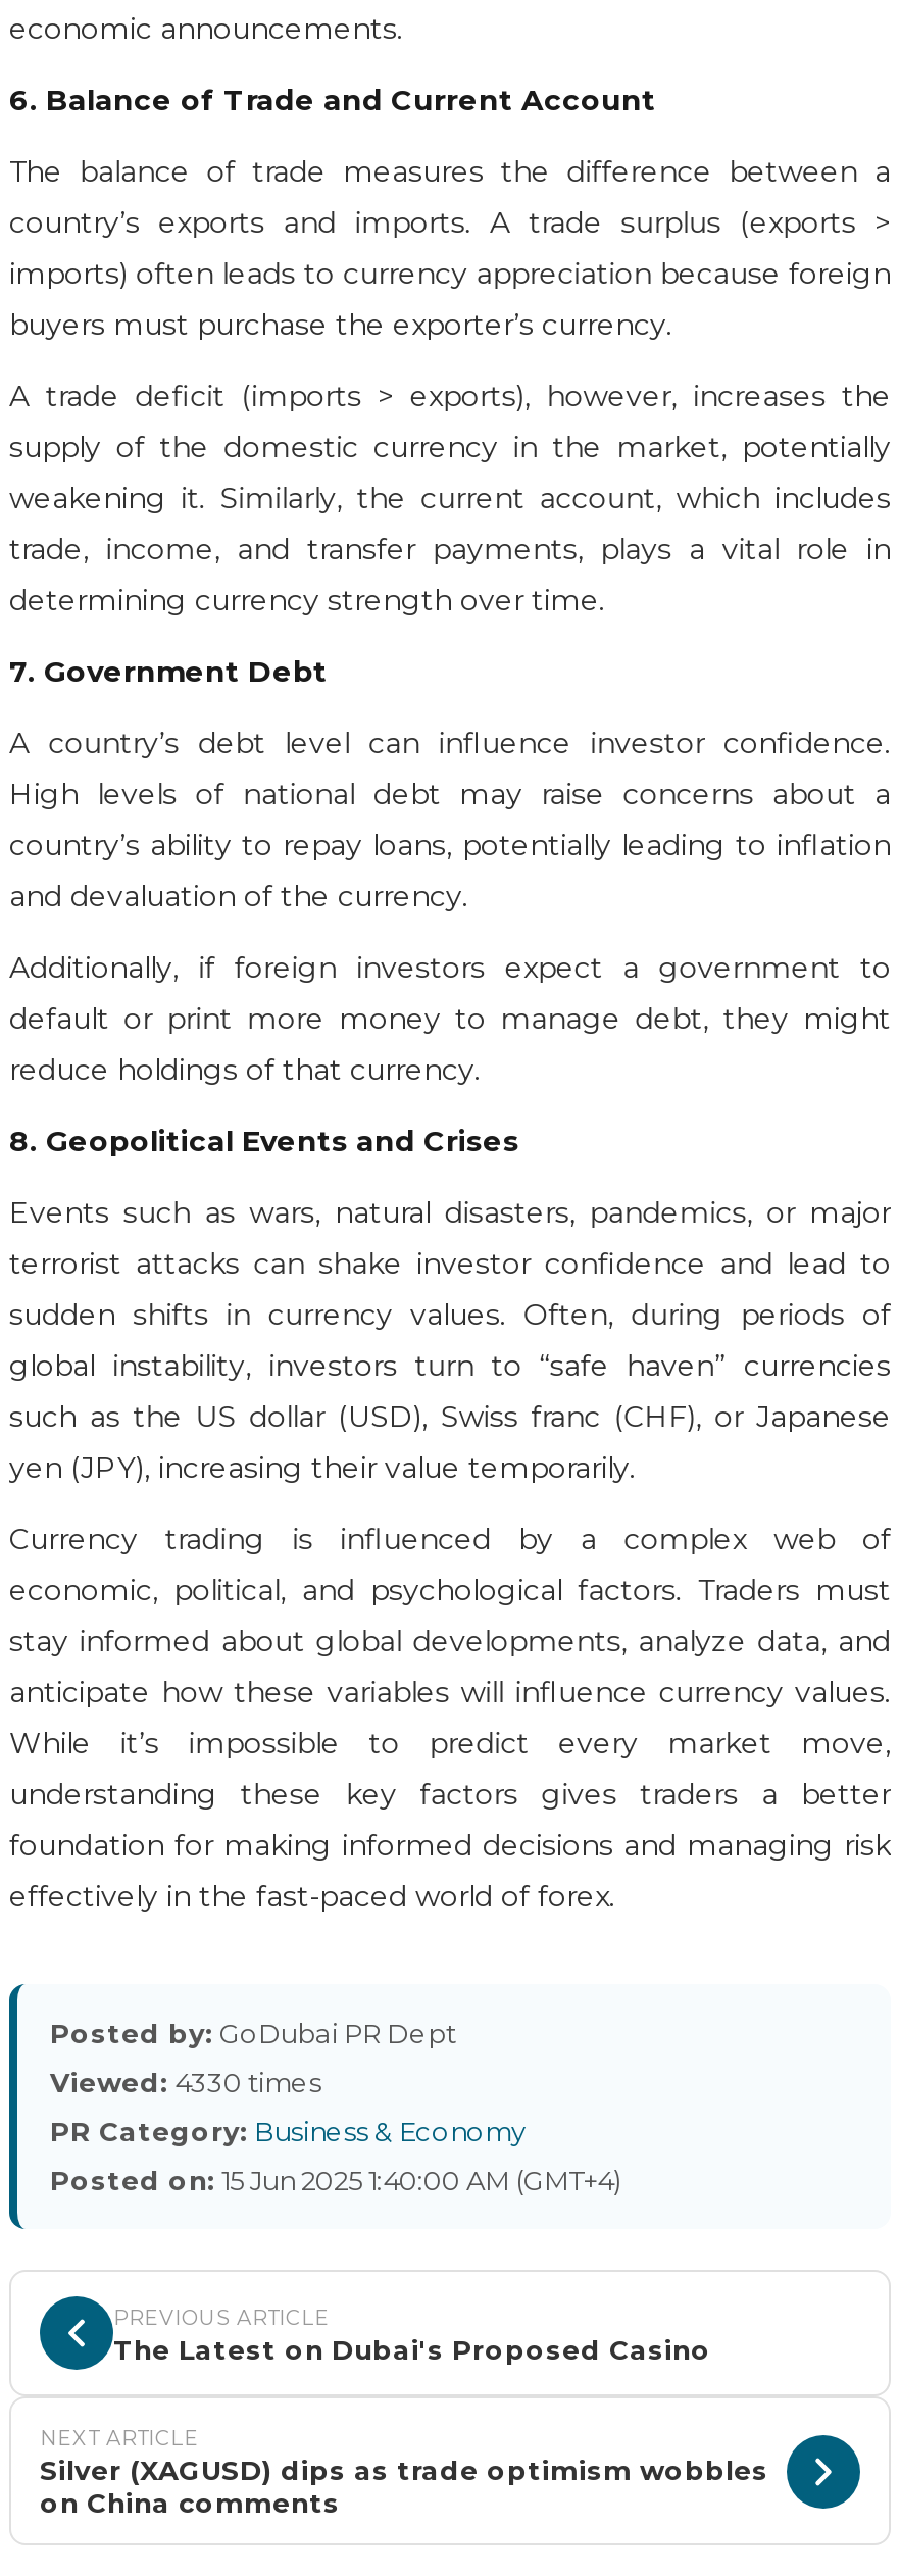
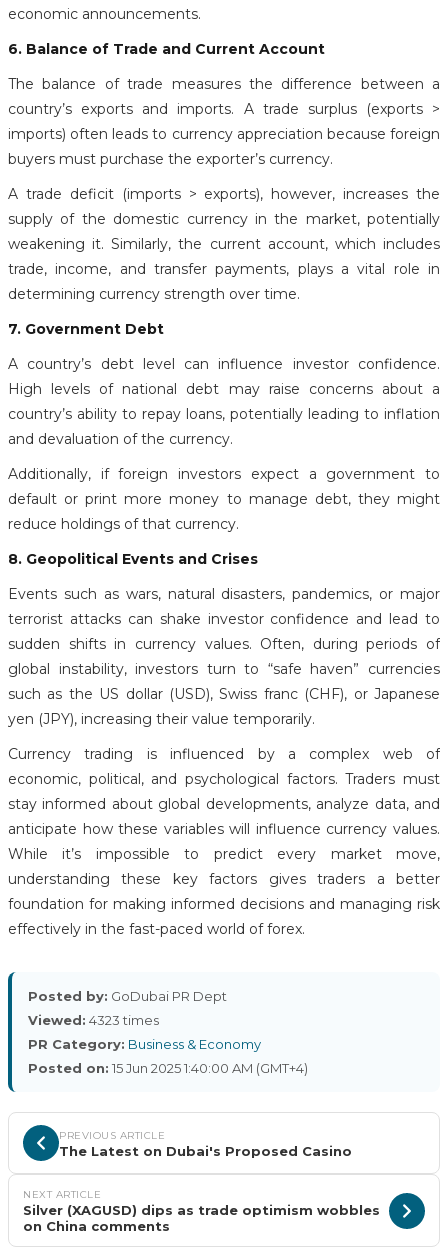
[50,2066,321,2099] Viewed: 4330 times -> [28,1012,159,1028] Viewed: 4323 times

